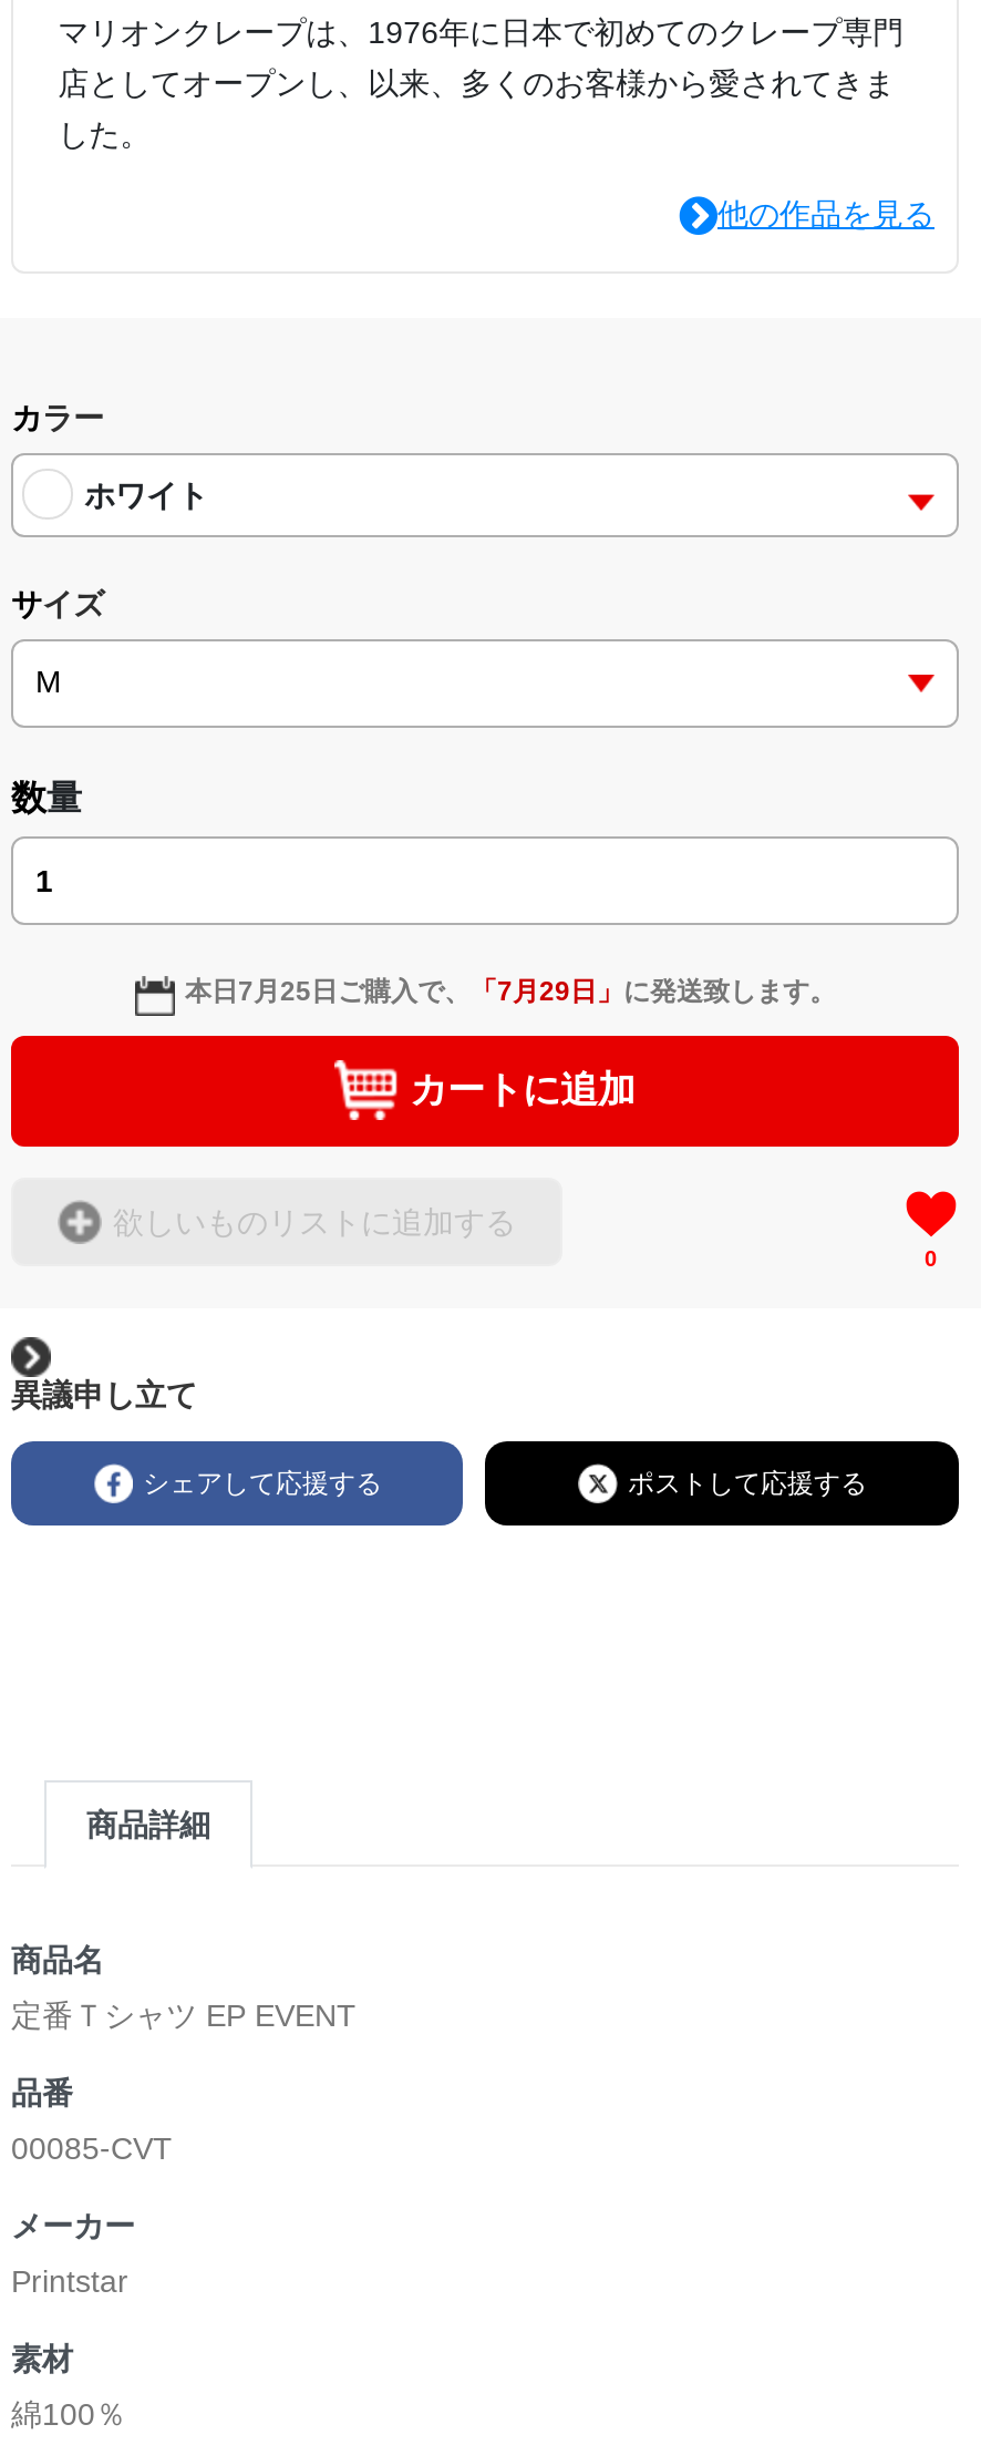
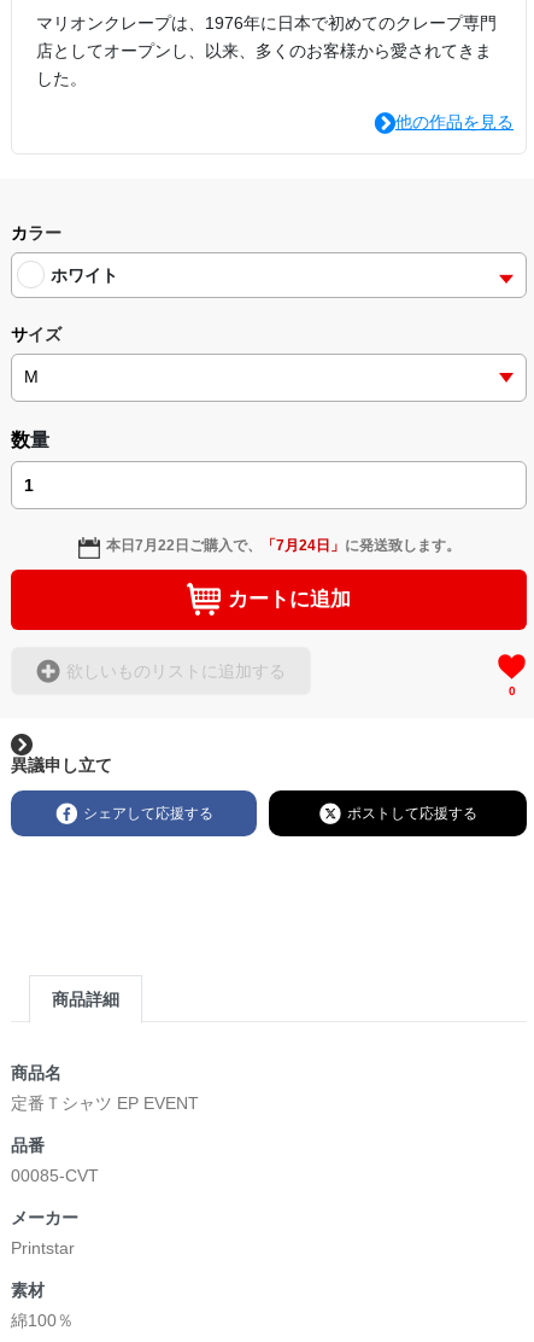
[185,975,836,1006] 本日7月25日ご購入で、「7月29日」に発送致します。 -> [105,537,460,553] 本日7月22日ご購入で、「7月24日」に発送致します。

